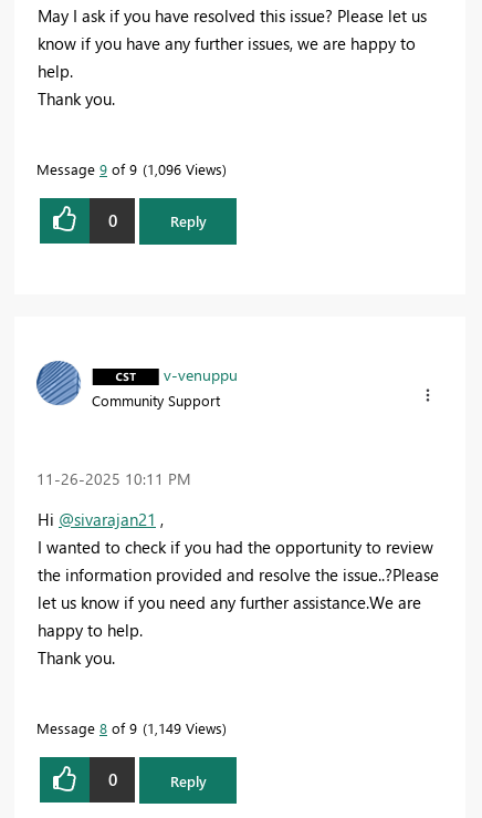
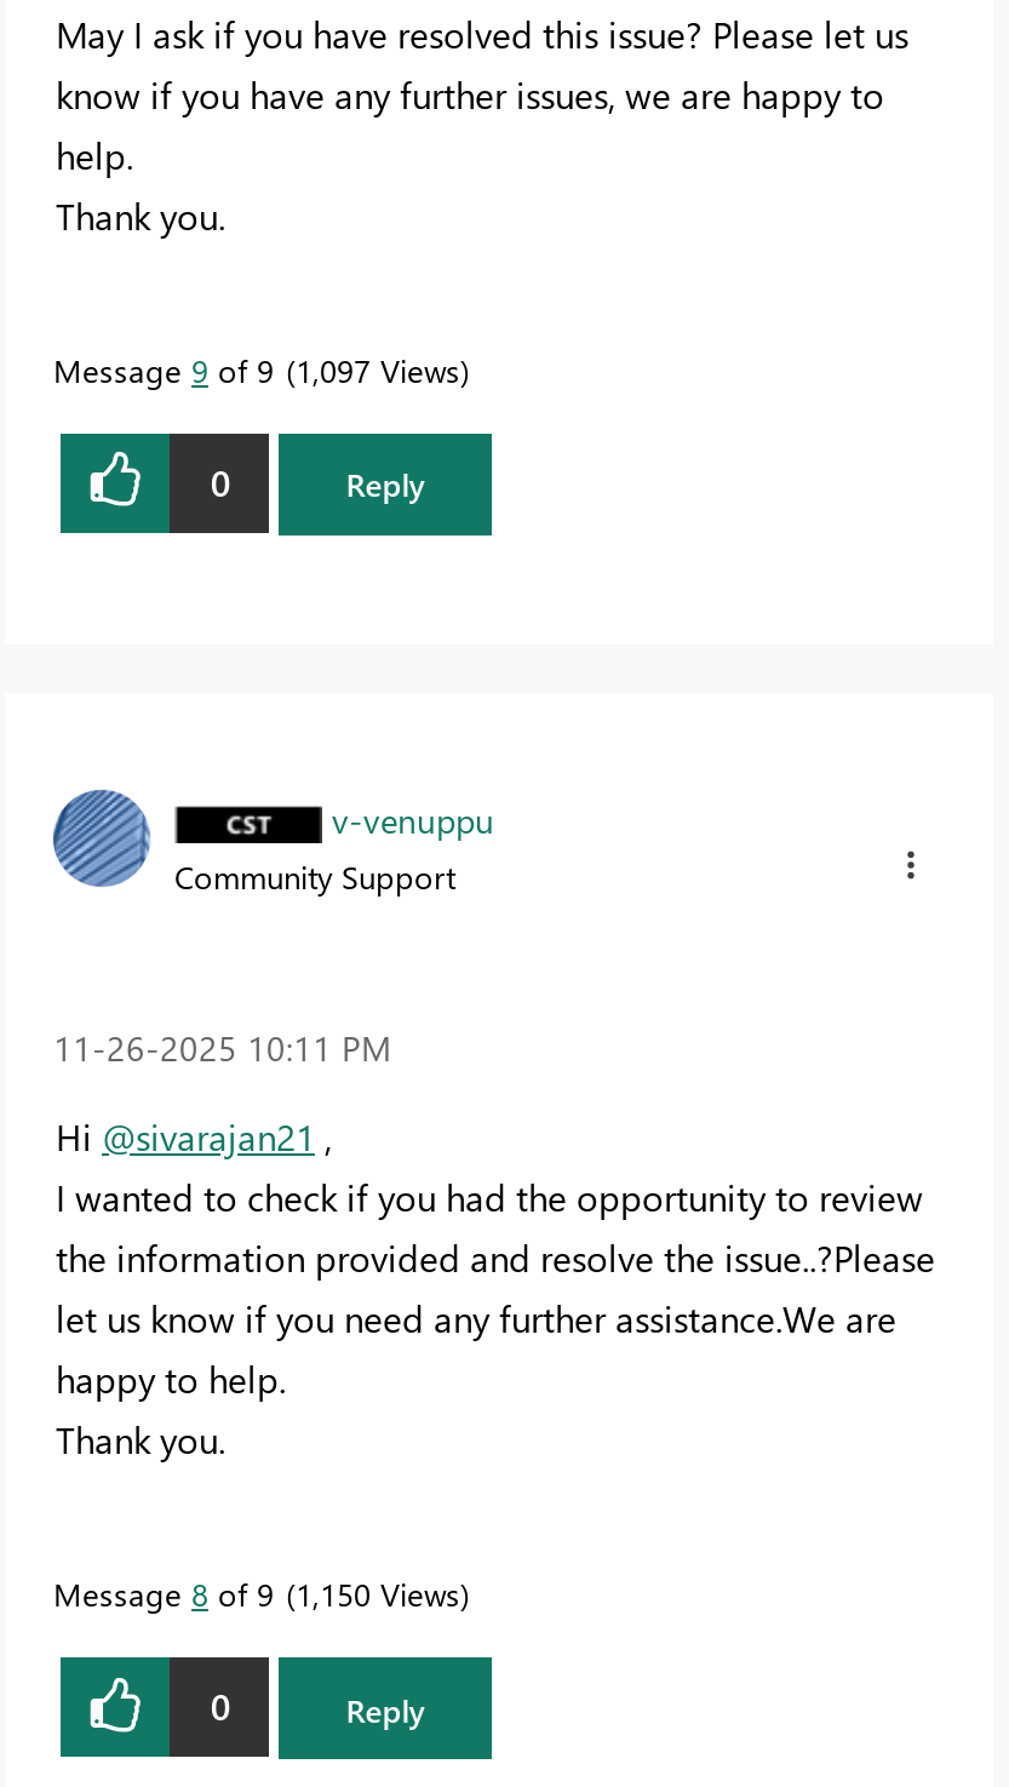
[36,159,222,178] Message 9 of 9 1,096 Views -> [53,348,460,389] Message 9 of 9 1,097 Views
[36,718,222,737] Message 8 of 9 1,149 Views -> [53,1572,460,1614] Message 8 of 9 1,150 Views

